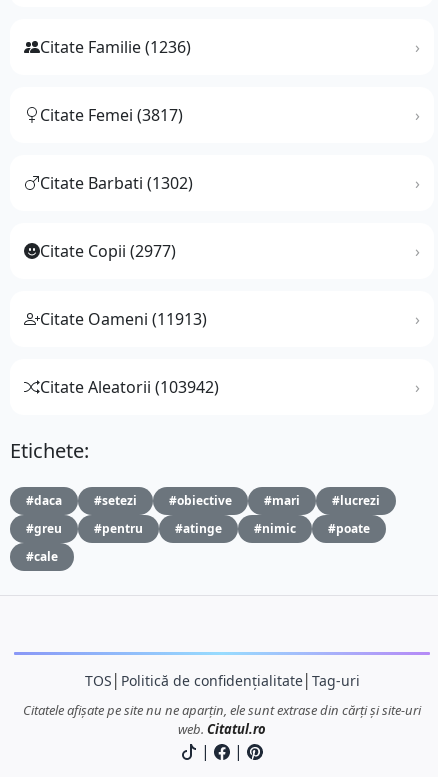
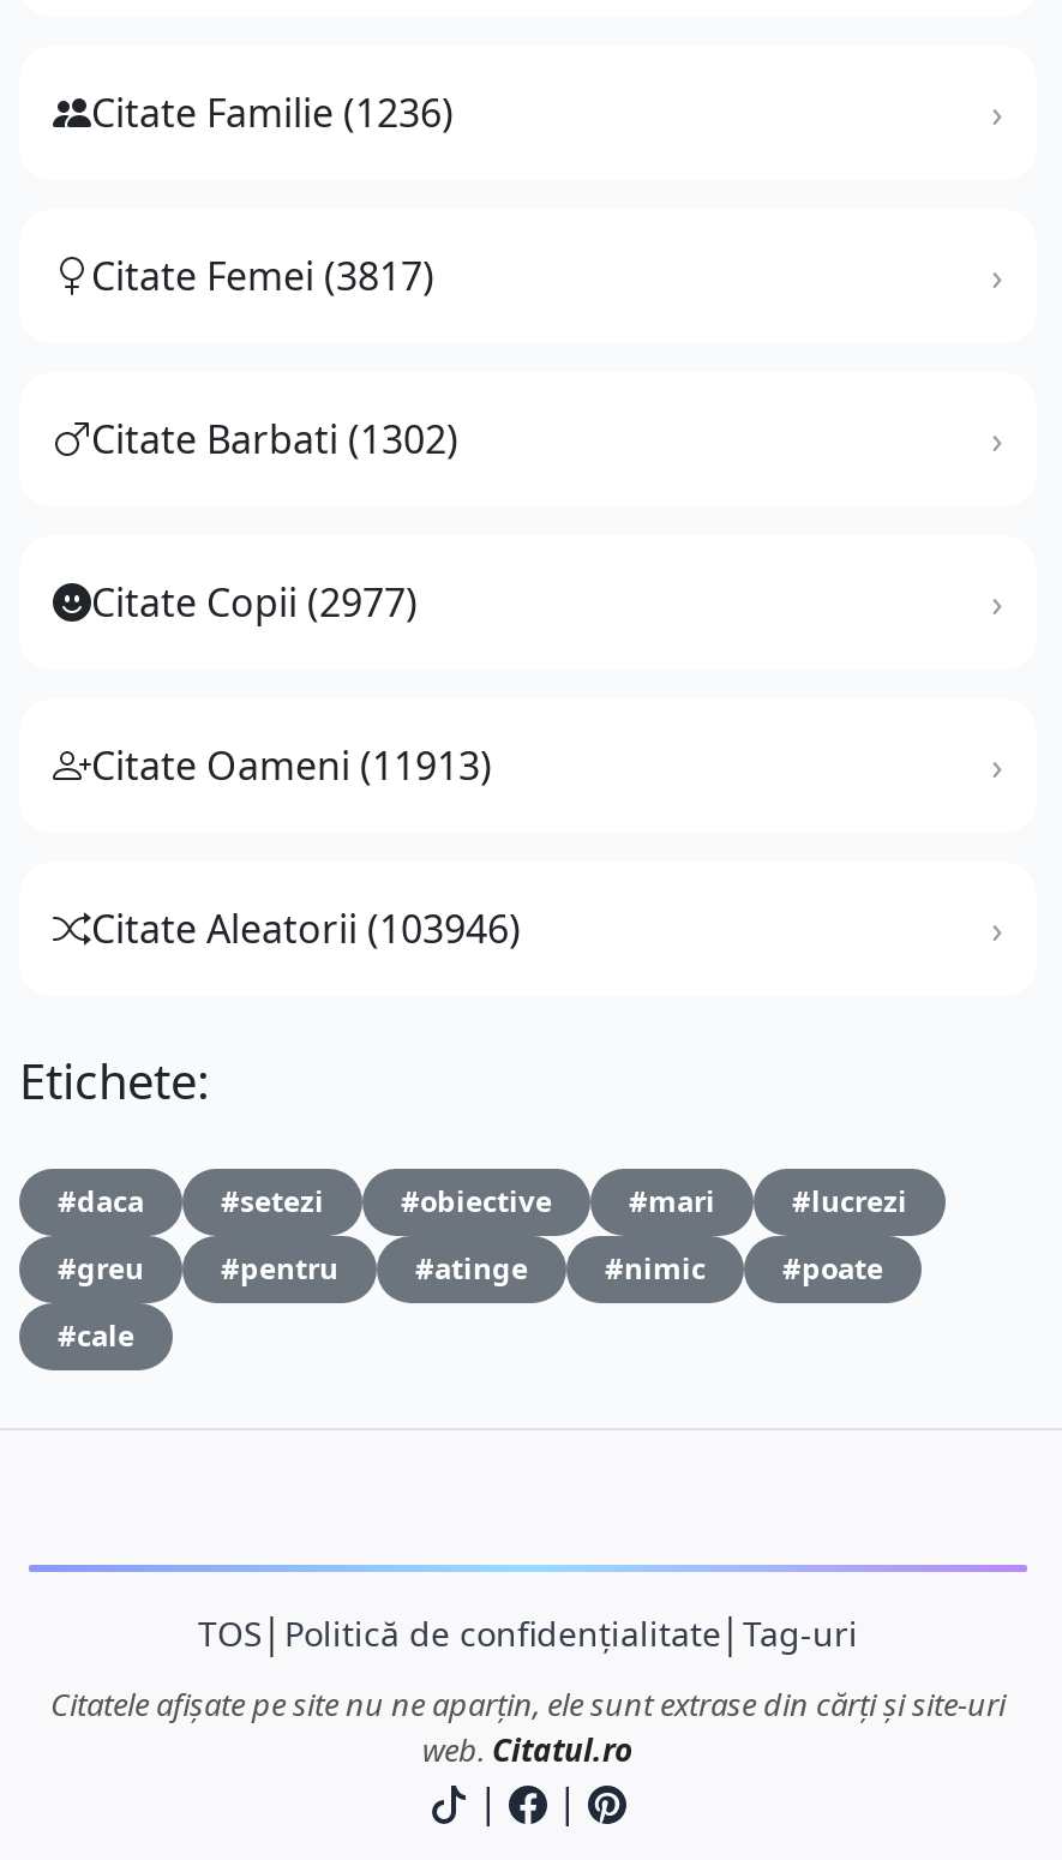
[40,375,219,397] Citate Aleatorii (103942) -> [91,901,521,954] Citate Aleatorii (103946)

